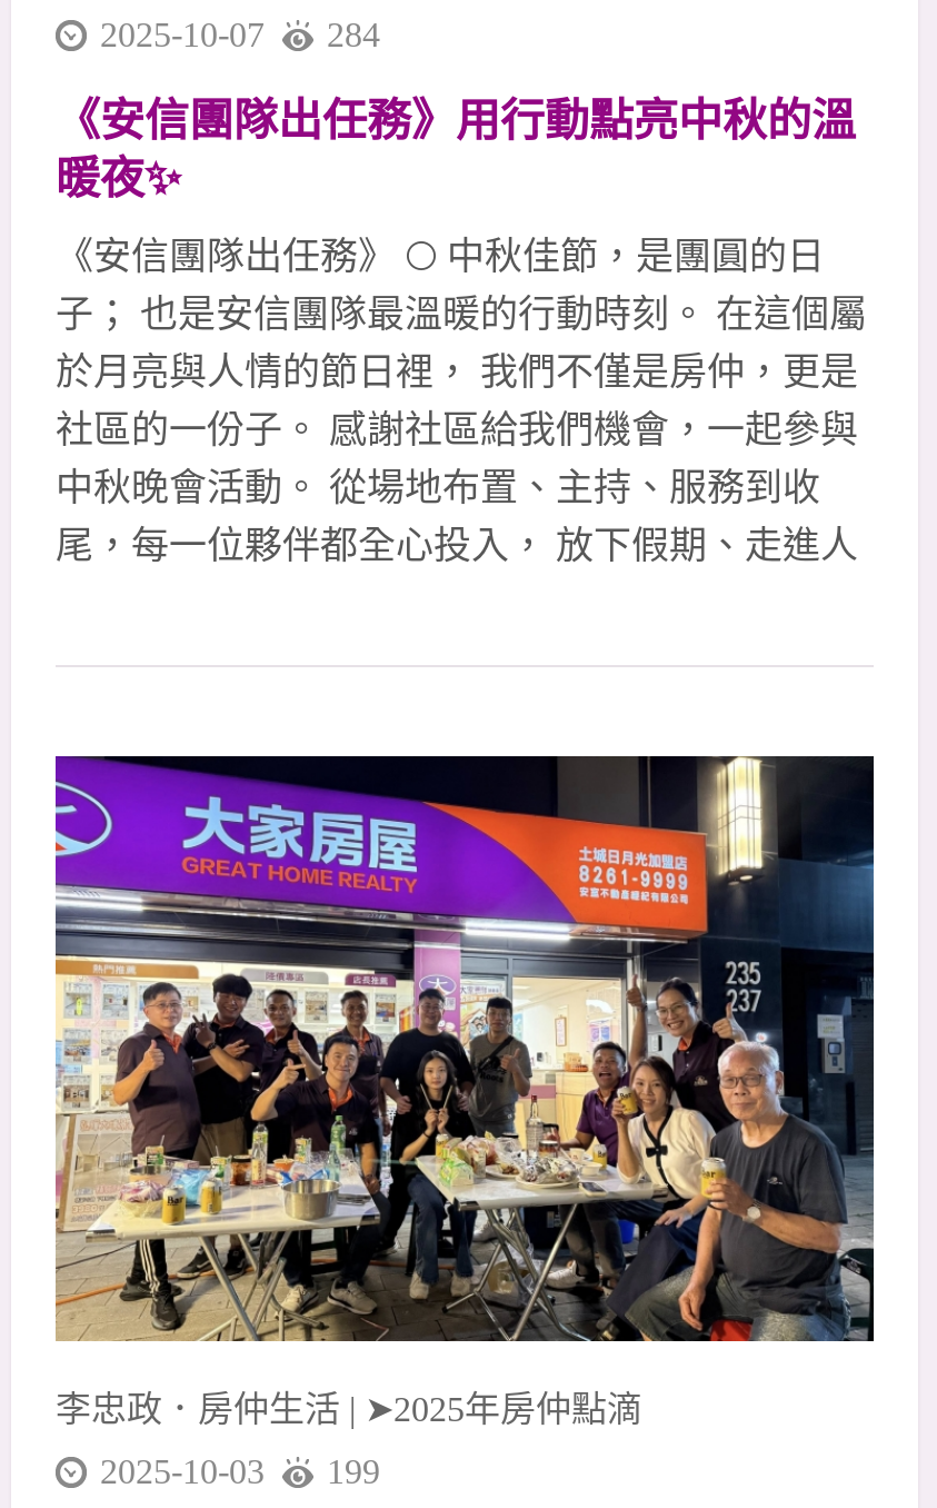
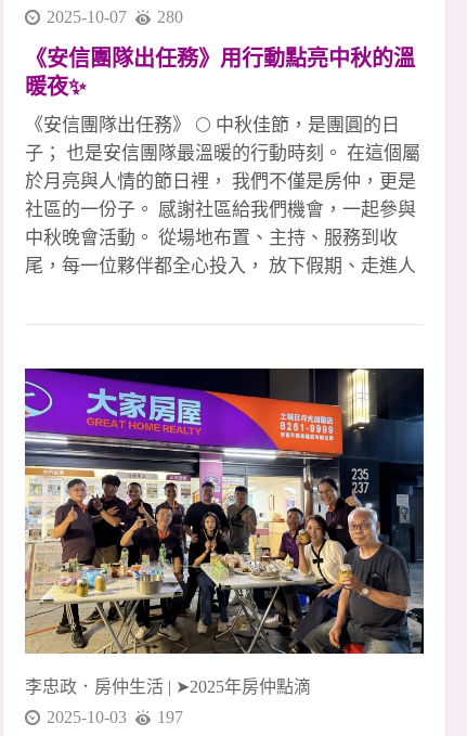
[100,15,380,53] 2025-10-07 284 -> [47,7,183,26] 2025-10-07 280
[100,1452,380,1490] 2025-10-03 199 -> [47,708,183,726] 2025-10-03 197

